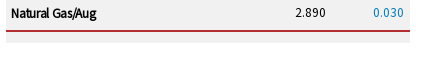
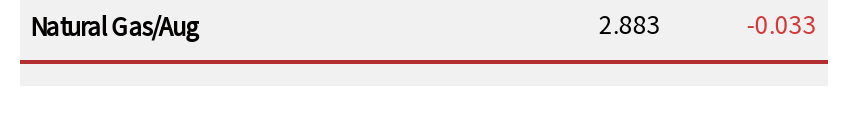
[295,3,326,20] 2.890 -> [599,6,661,40] 2.883
[373,3,404,20] 0.030 -> [747,6,817,40] -0.033

